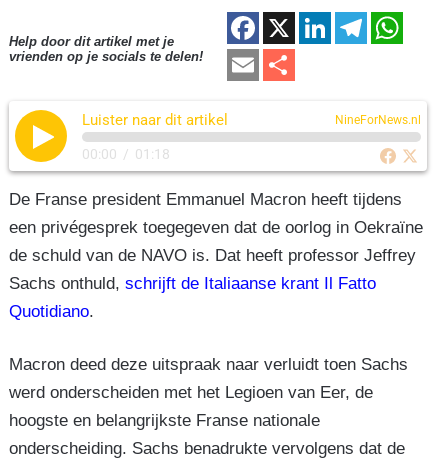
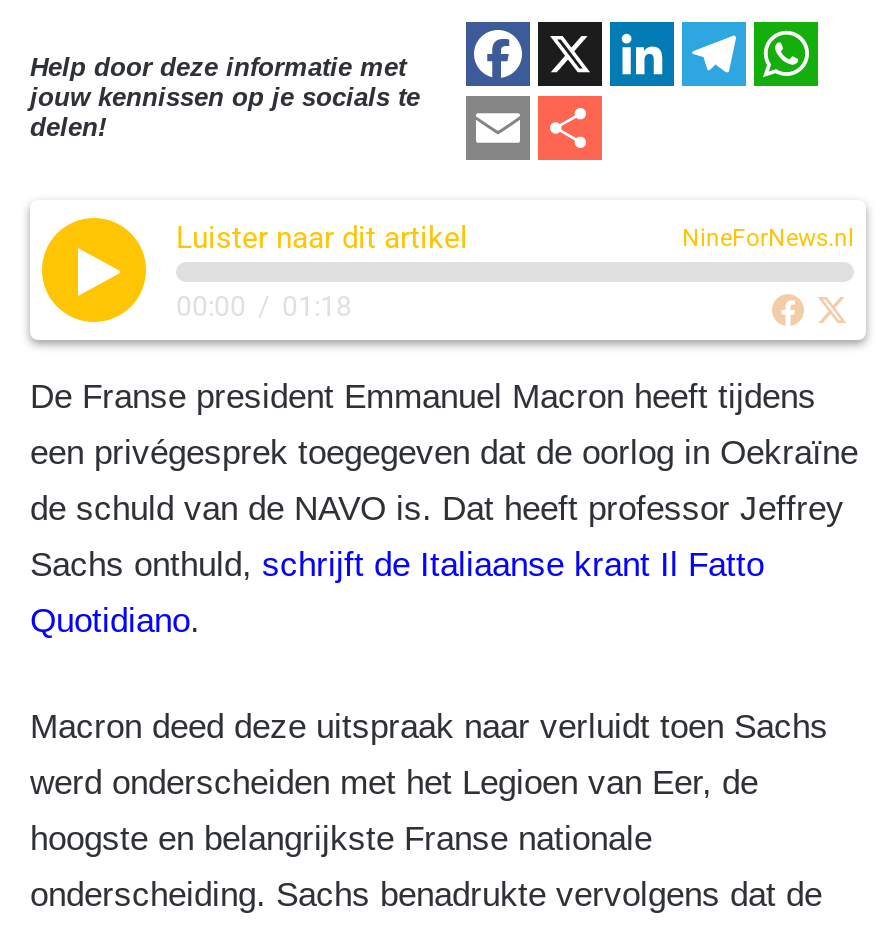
[9,34,203,64] Help door dit artikel met je | vrienden op je socials te delen! -> [30,51,420,141] Help door deze informatie met | jouw kennissen op je socials te | delen!

